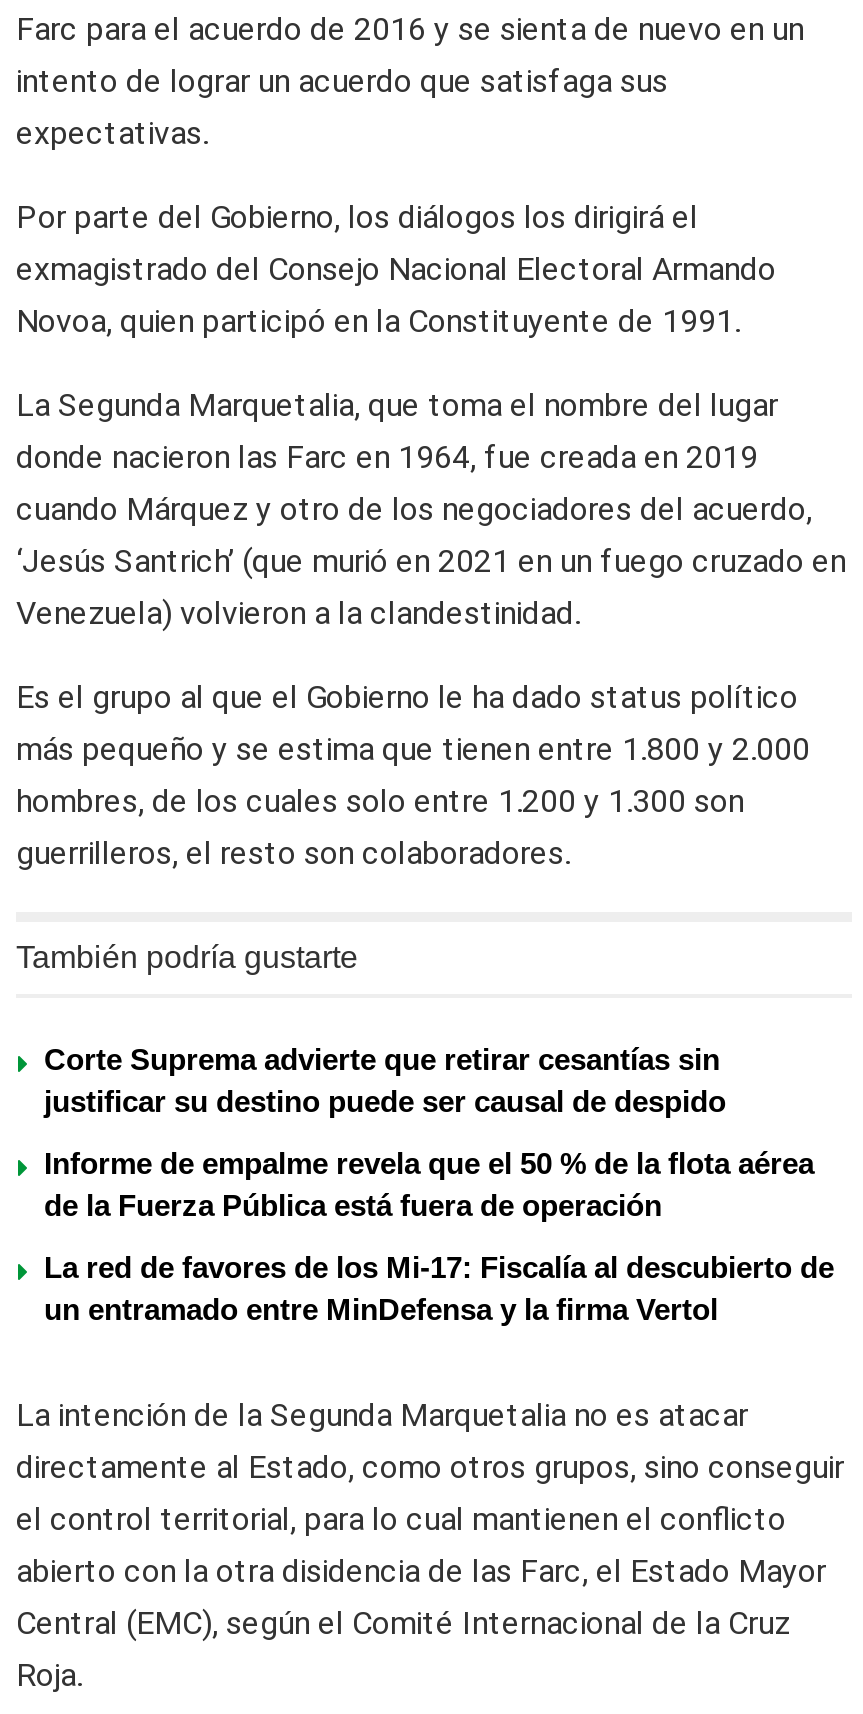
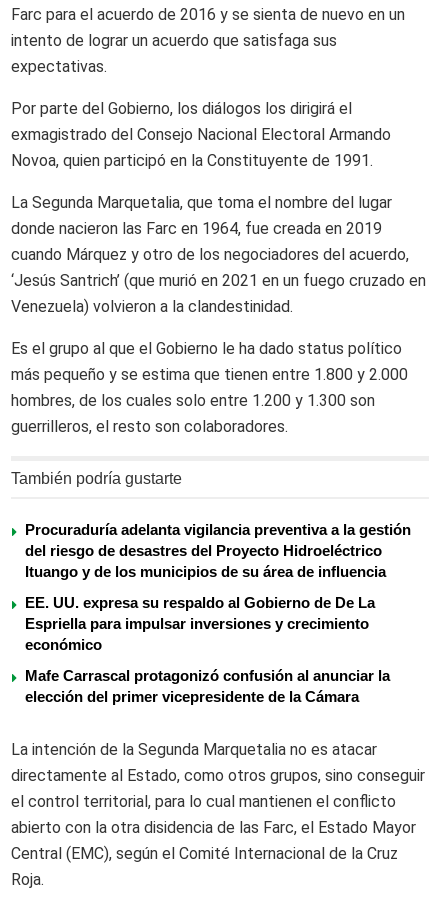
[44,1042,726,1118] Corte Suprema advierte que retirar cesantías sin | justificar su destino puede ser causal de despido -> [25,521,411,580] Procuraduría adelanta vigilancia preventiva a la gestión | del riesgo de desastres del Proyecto Hidroeléctrico | Ituango y de los municipios de su área de influencia
[44,1146,814,1222] Informe de empalme revela que el 50 % de la flota aérea | de la Fuerza Pública está fuera de operación -> [25,594,375,653] EE. UU. expresa su respaldo al Gobierno de De La | Espriella para impulsar inversiones y crecimiento | económico
[44,1250,834,1326] La red de favores de los Mi-17: Fiscalía al descubierto de | un entramado entre MinDefensa y la firma Vertol -> [25,667,390,705] Mafe Carrascal protagonizó confusión al anunciar la | elección del primer vicepresidente de la Cámara

